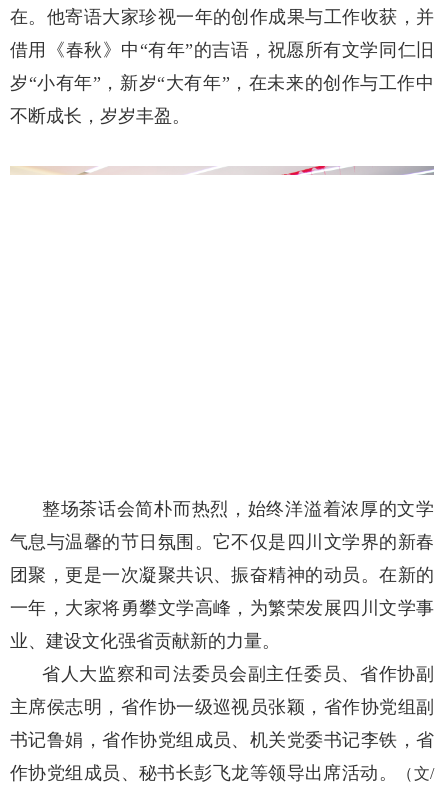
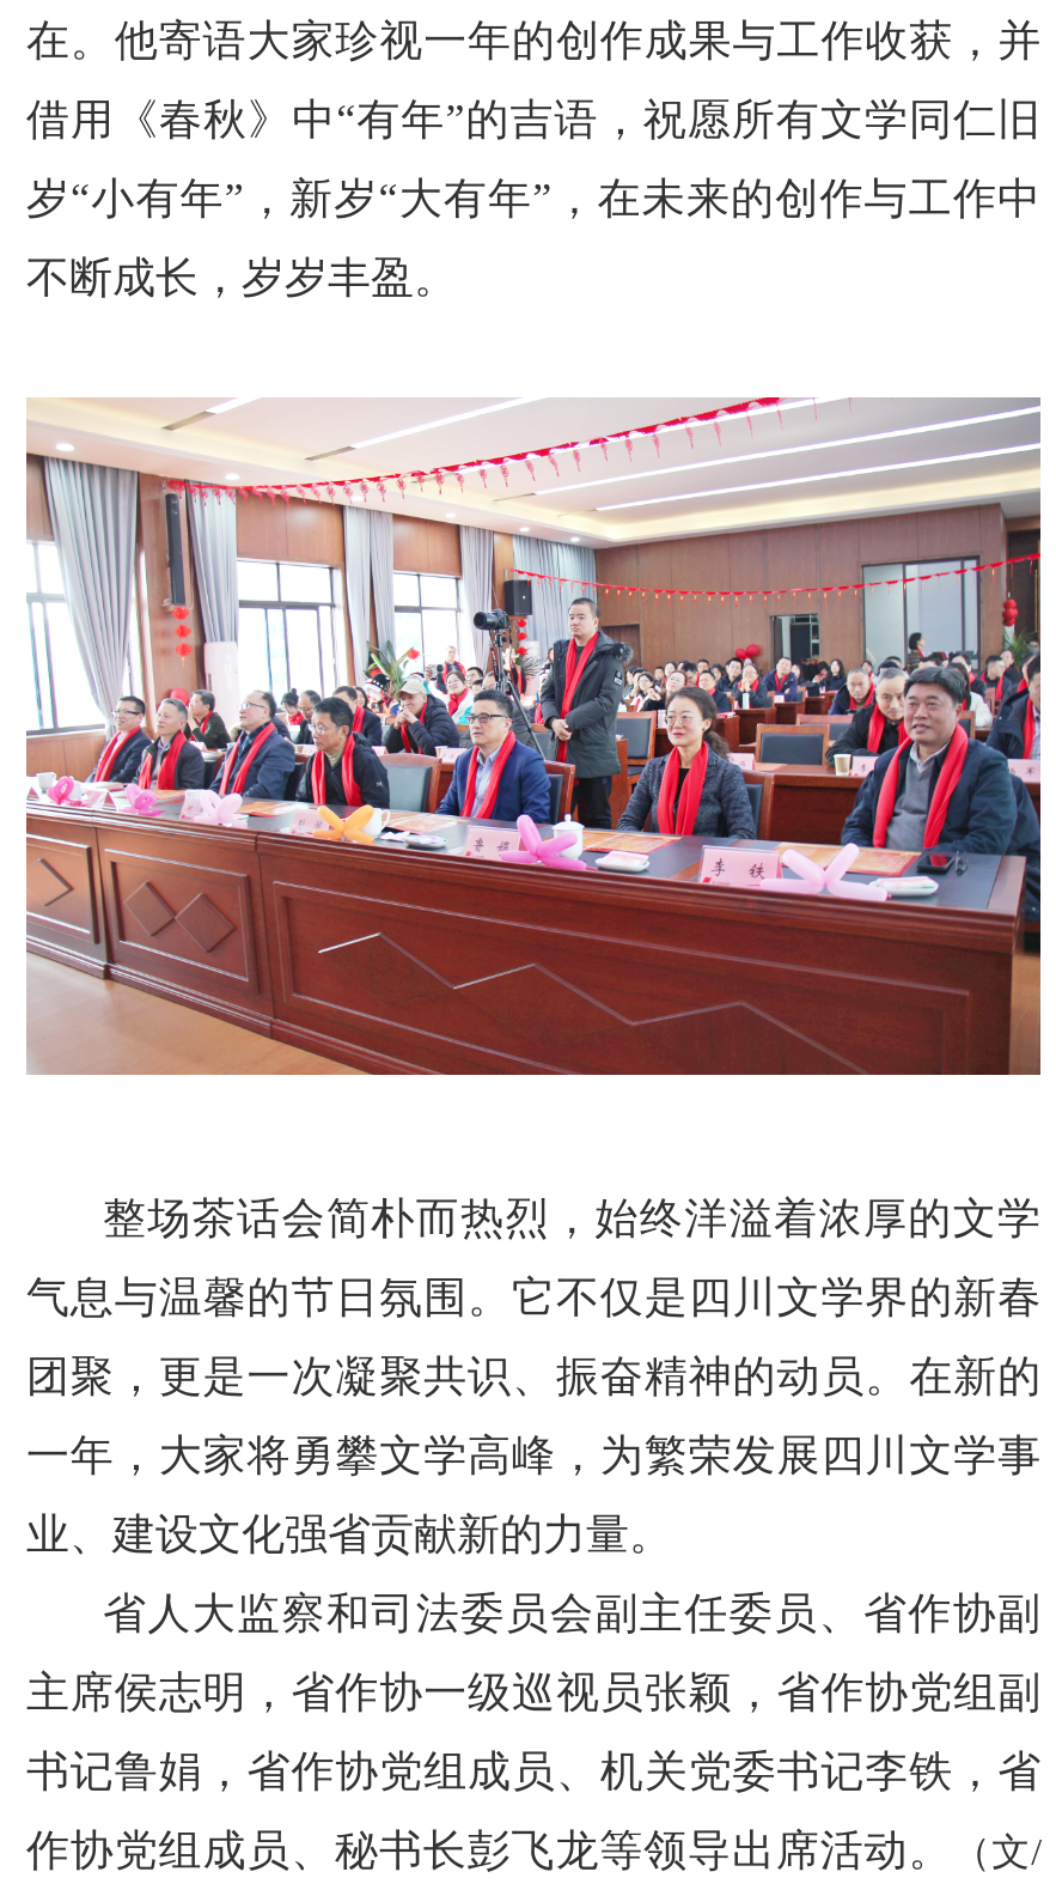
none -> [24,417,1043,1077] [image]

